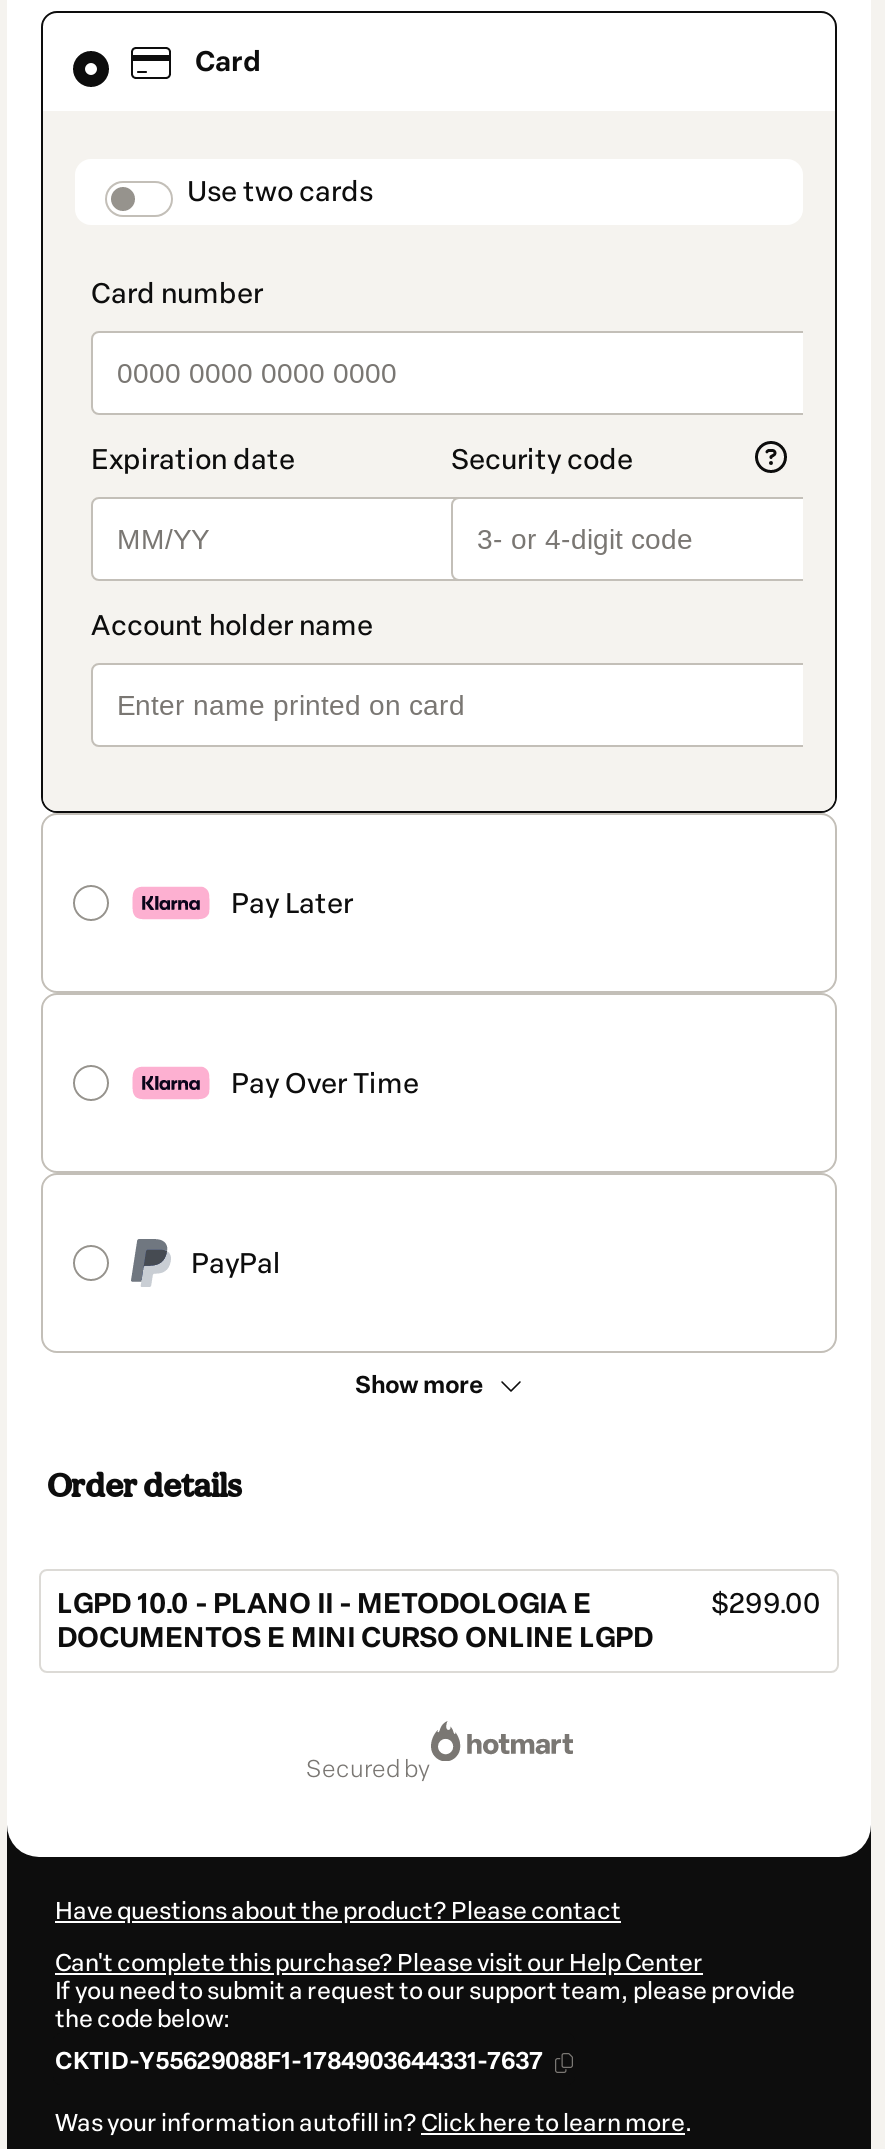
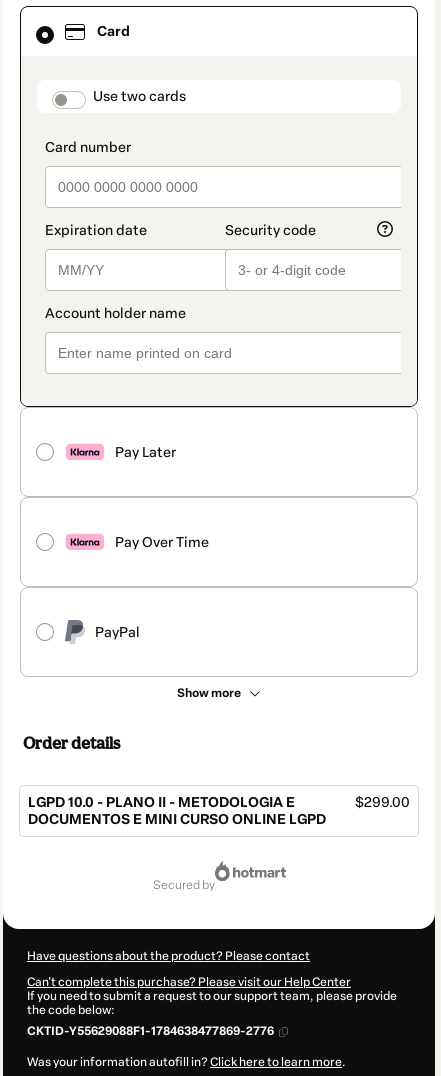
[55,2048,547,2076] CKTID-Y55629088F1-1784903644331-7637 -> [27,1024,275,1038] CKTID-Y55629088F1-1784638477869-2776

